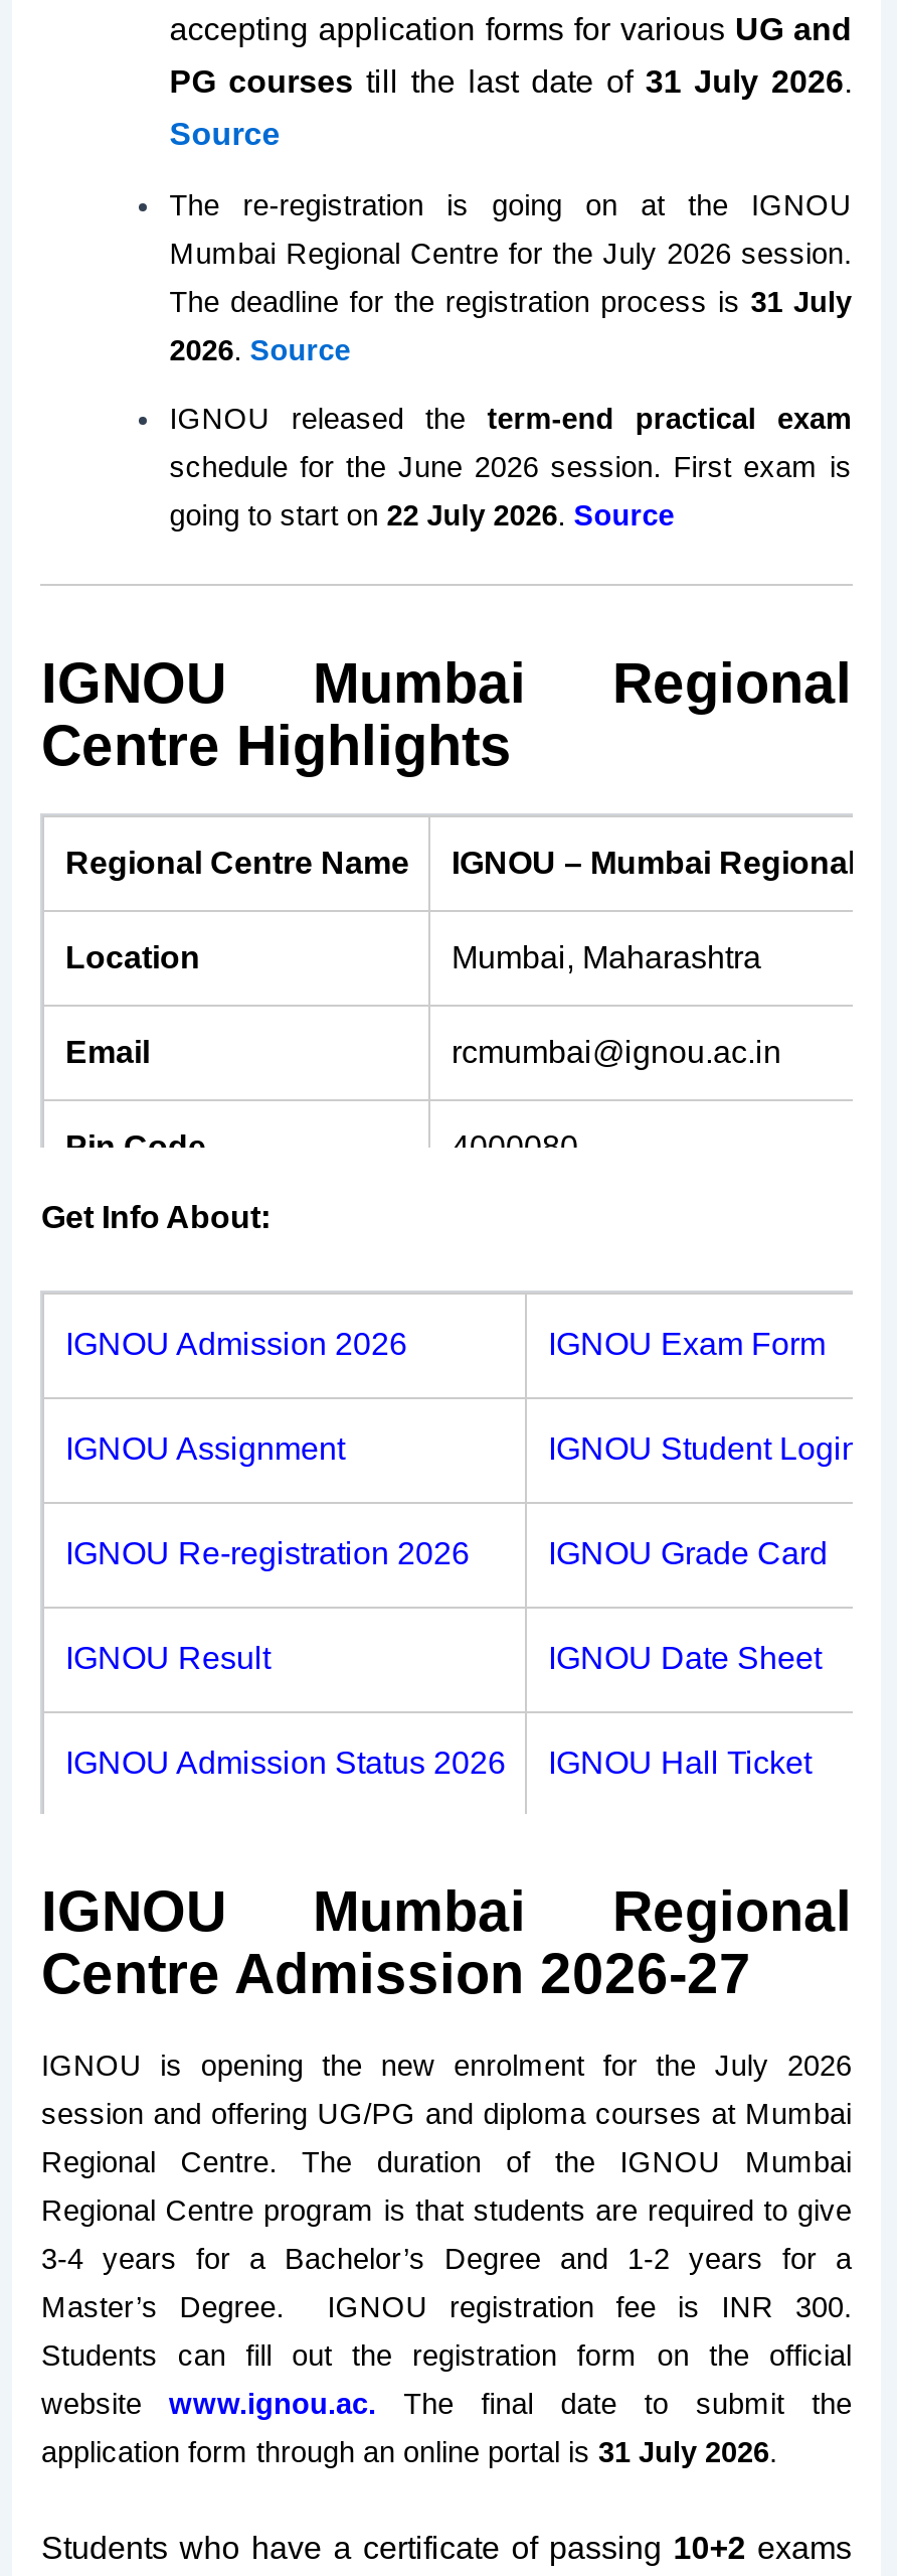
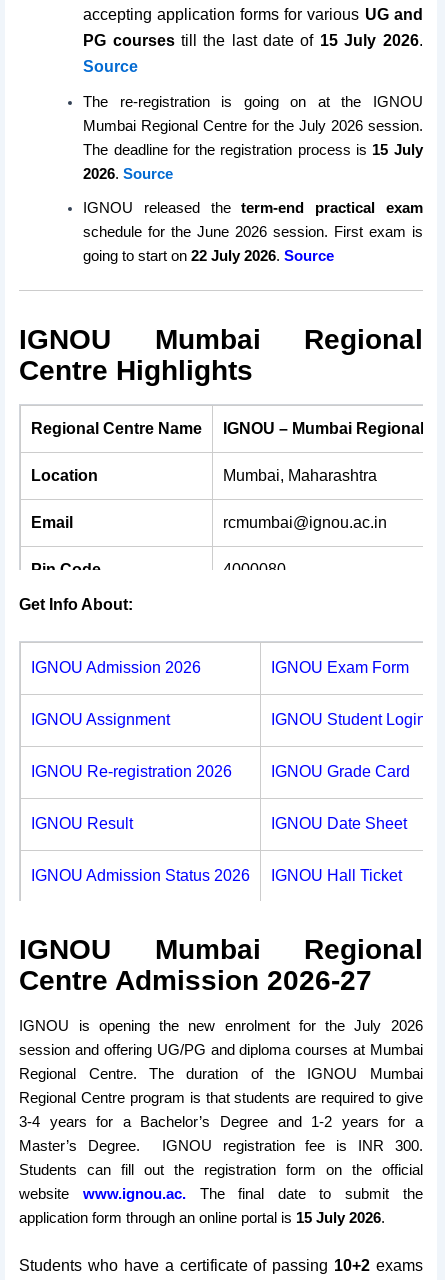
[169,64,852,98] PG courses till the last date of 31 July 2026. -> [83,32,423,49] PG courses till the last date of 15 July 2026.
[169,285,852,318] The deadline for the registration process is 31 July -> [83,142,423,158] The deadline for the registration process is 15 July
[41,2436,777,2468] application form through an online portal is 31 July 2026. -> [19,1210,385,1226] application form through an online portal is 15 July 2026.

